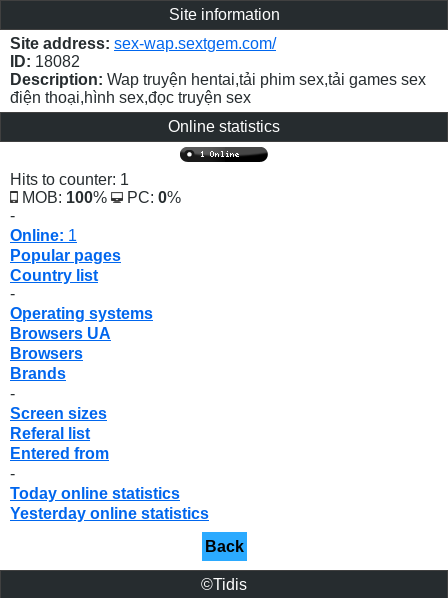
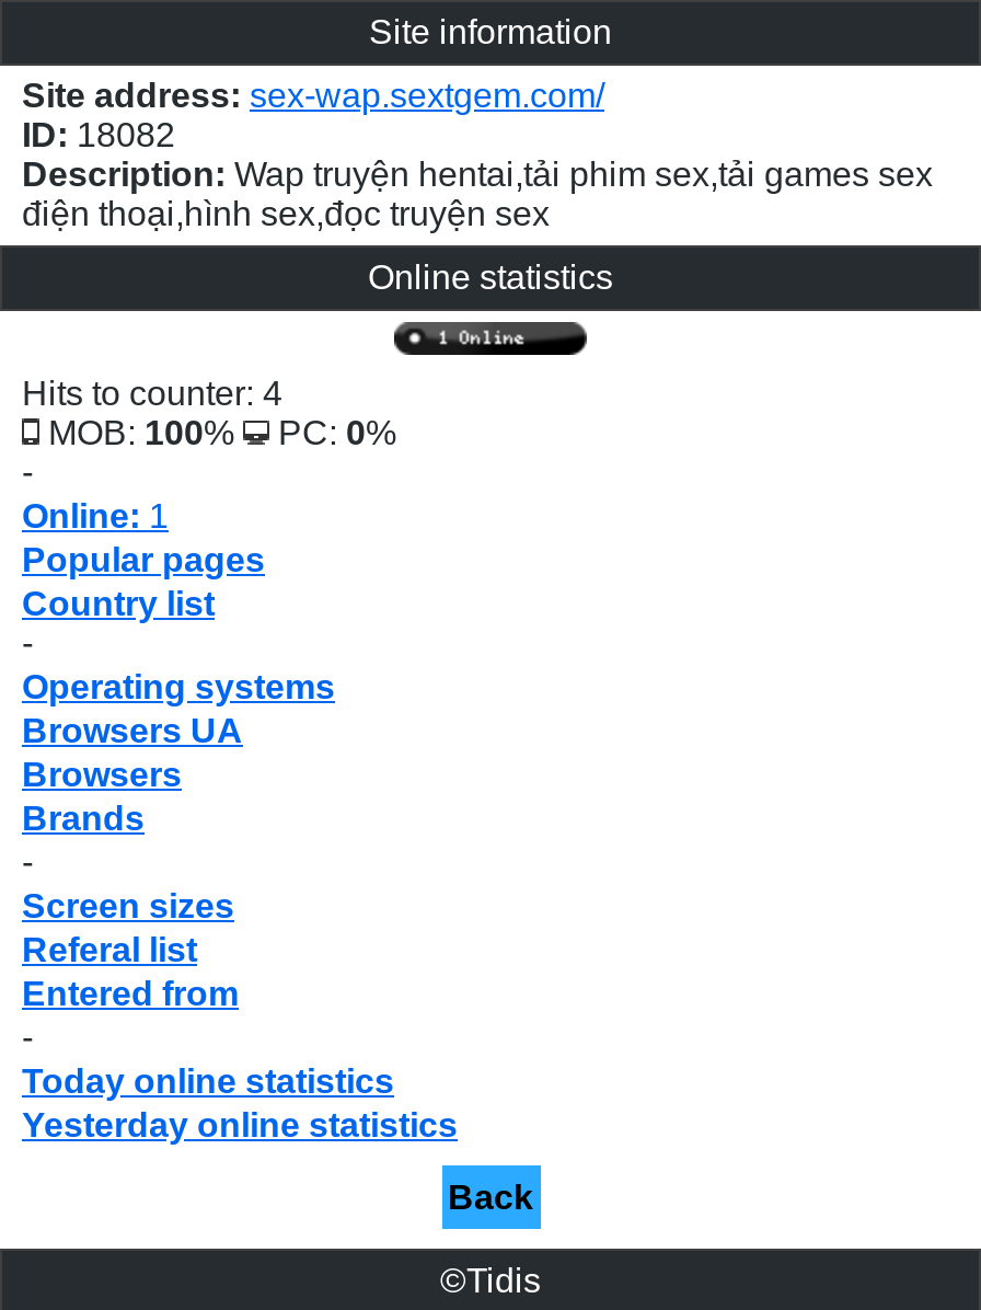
[10,171,129,188] Hits to counter: 1 -> [22,375,282,412] Hits to counter: 4

